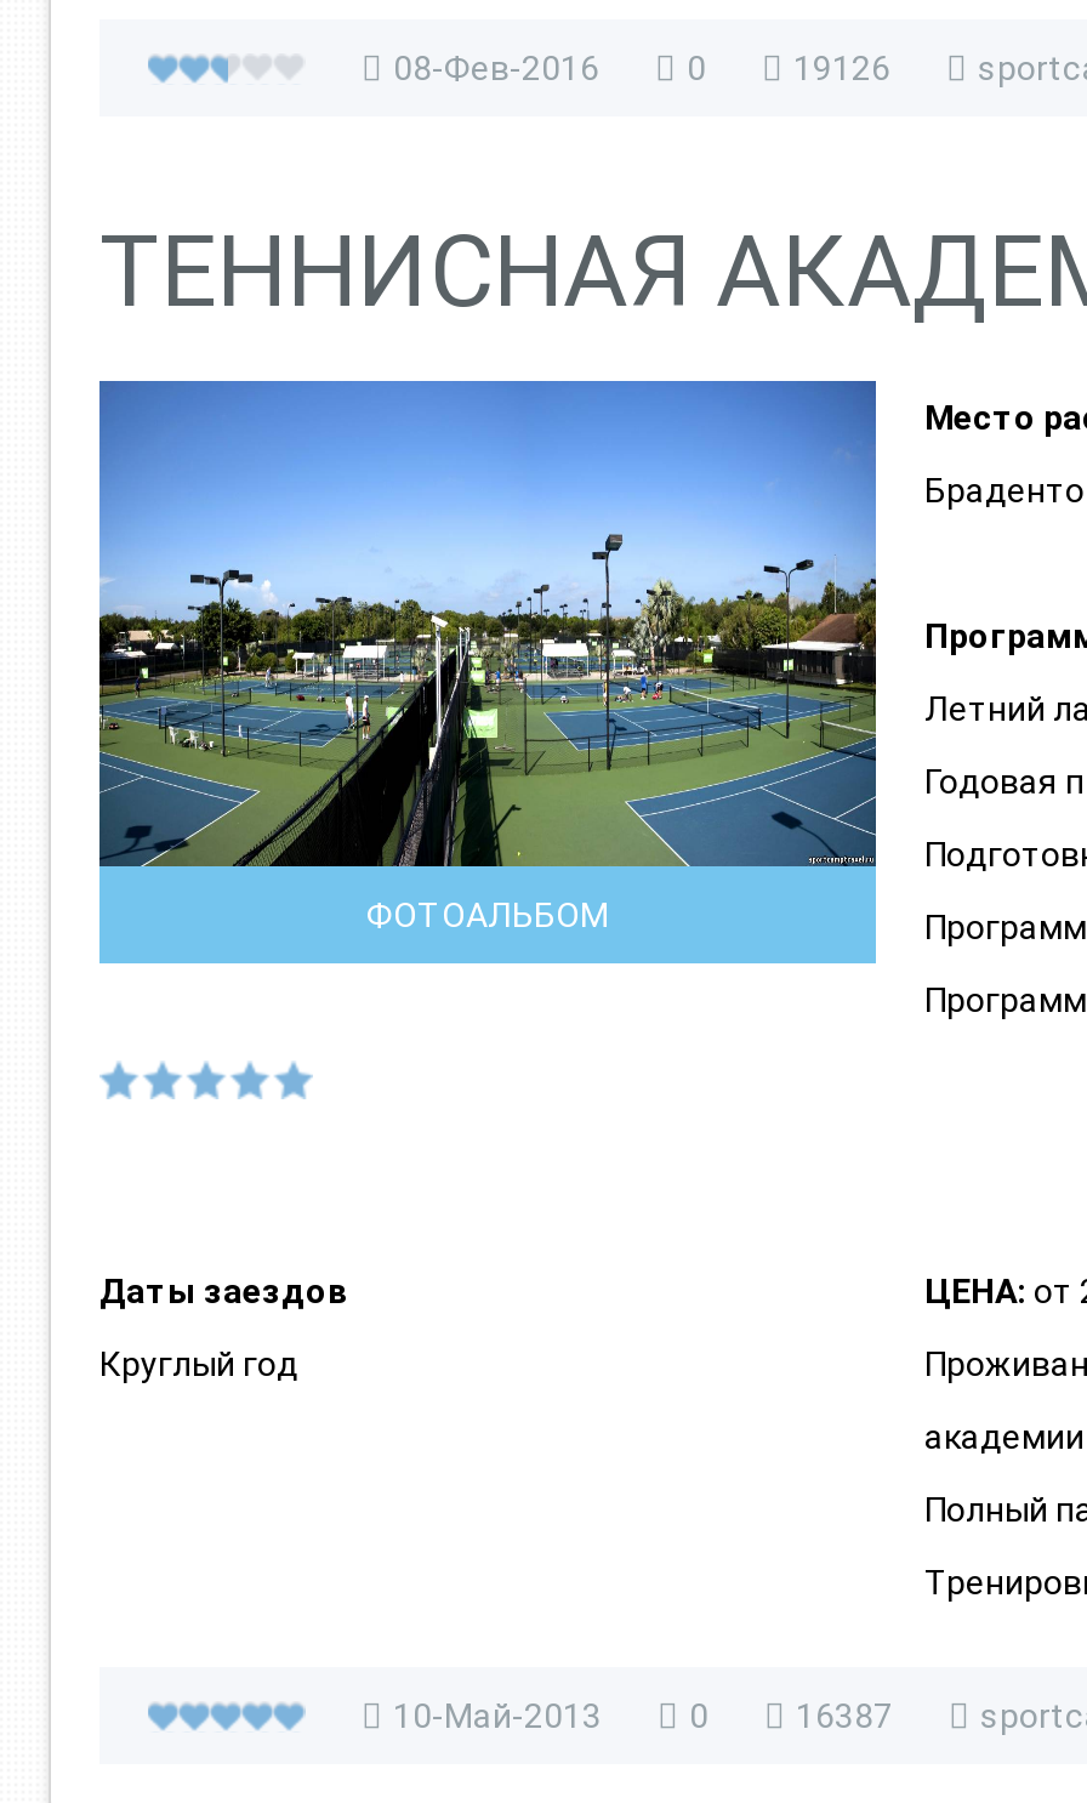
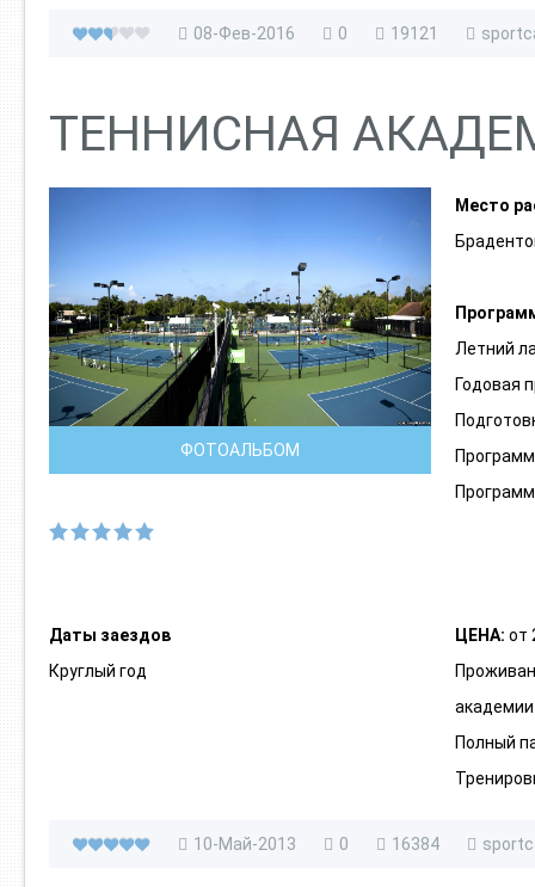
[793,49,890,87] 19126 -> [391,24,438,43] 19121
[796,1696,893,1735] 16387 -> [392,834,439,854] 16384

